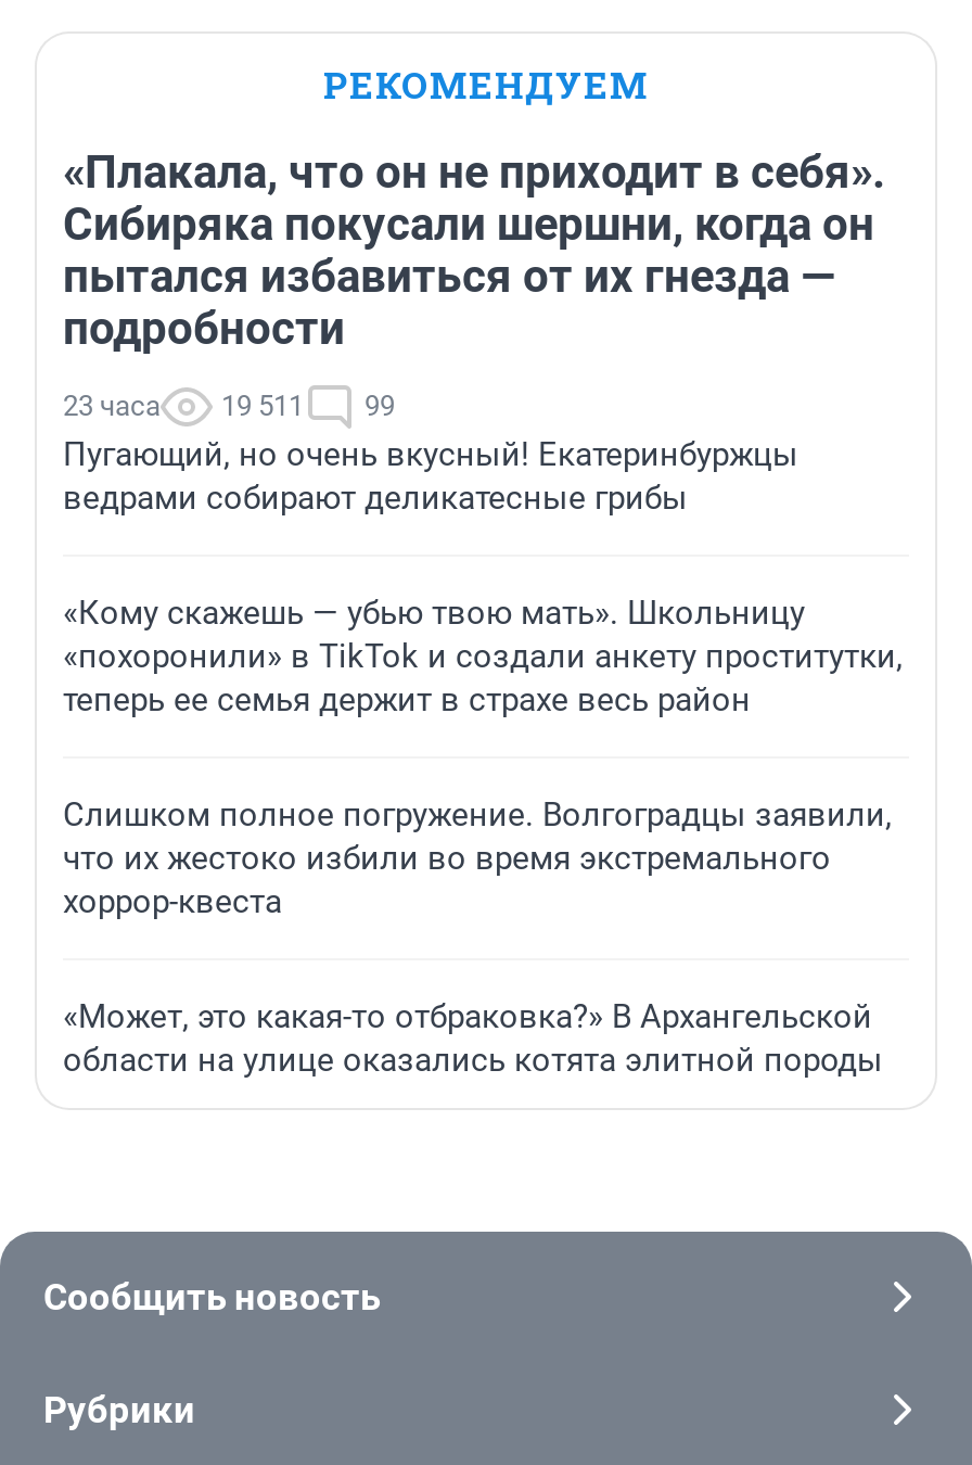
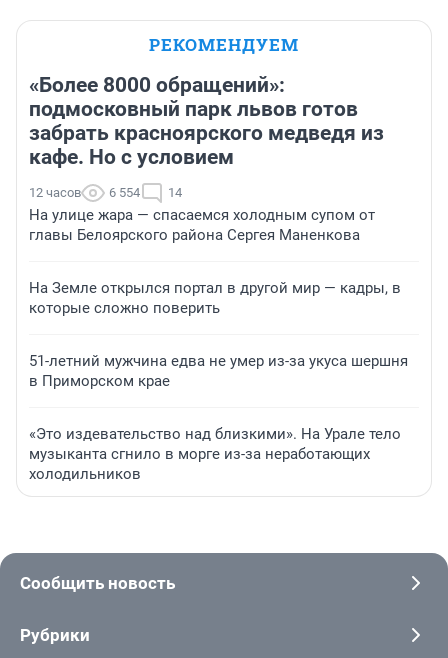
[63,146,885,354] «Плакала, что он не приходит в себя». | Сибиряка покусали шершни, когда он | пытался избавиться от их гнезда — | подробности -> [29,73,384,169] «Более 8000 обращений»: | подмосковный парк львов готов | забрать красноярского медведя из | кафе. Но с условием
[63,389,798,517] 23 часа | 19 511 | 99 | Пугающий, но очень вкусный! Екатеринбуржцы | ведрами собирают деликатесные грибы -> [29,185,375,244] 12 часов | 6 554 | 14 | На улице жара — спасаемся холодным супом от | главы Белоярского района Сергея Маненкова
[63,593,903,719] «Кому скажешь — убью твою мать». Школьницу | «похоронили» в TikTok и создали анкету проститутки, | теперь ее семья держит в страхе весь район -> [29,279,401,317] На Земле открылся портал в другой мир — кадры, в | которые сложно поверить
[63,795,892,921] Слишком полное погружение. Волгоградцы заявили, | что их жестоко избили во время экстремального | хоррор-квеста -> [29,352,408,390] 51-летний мужчина едва не умер из-за укуса шершня | в Приморском крае
[63,997,883,1079] «Может, это какая-то отбраковка?» В Архангельской | области на улице оказались котята элитной породы -> [29,425,401,483] «Это издевательство над близкими». На Урале тело | музыканта сгнило в морге из-за неработающих | холодильников

